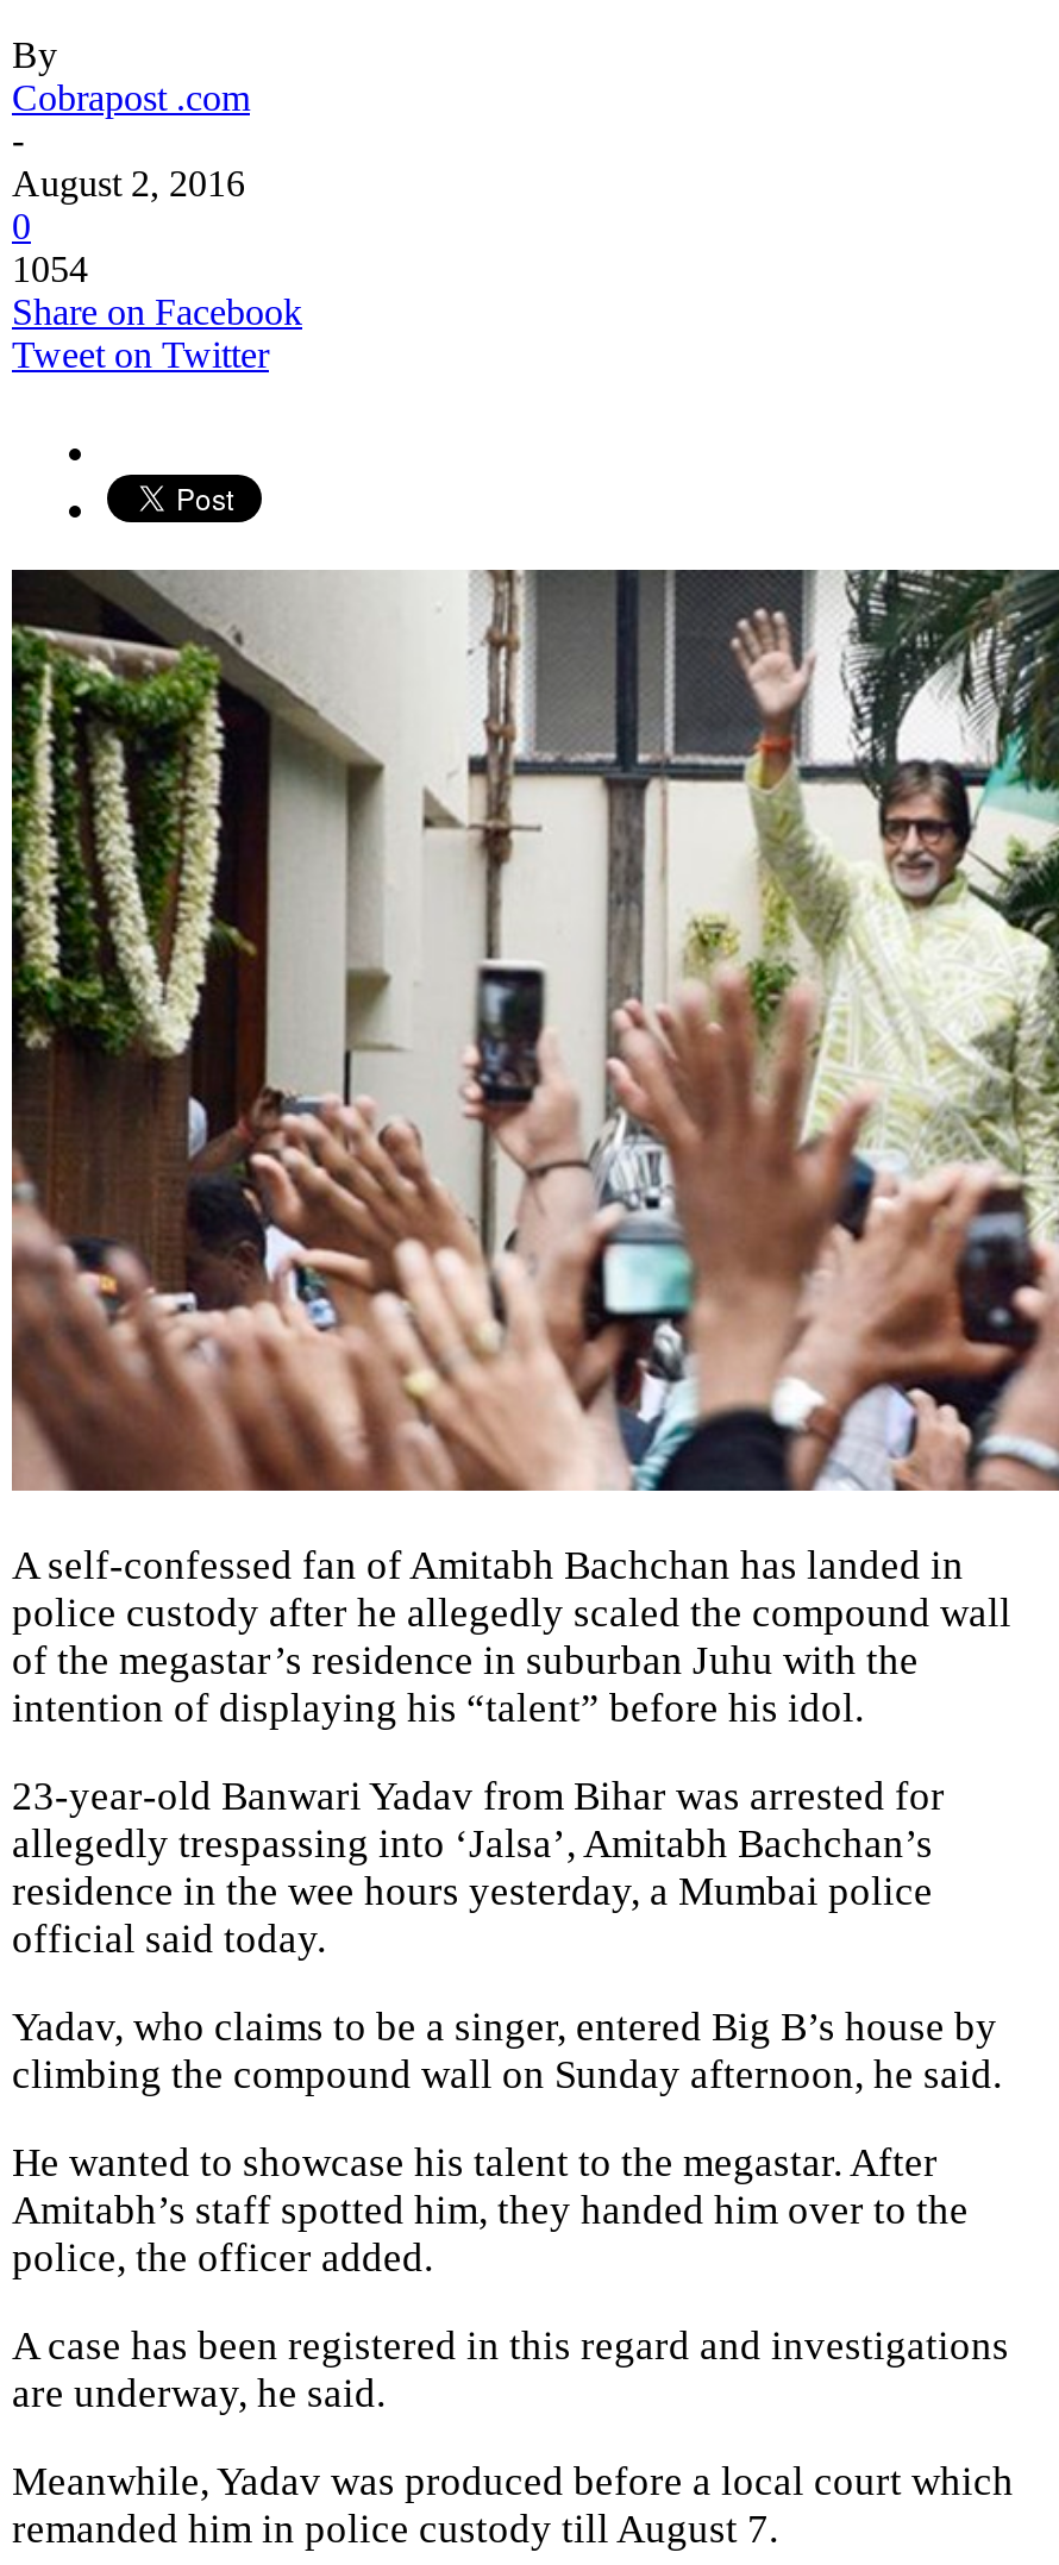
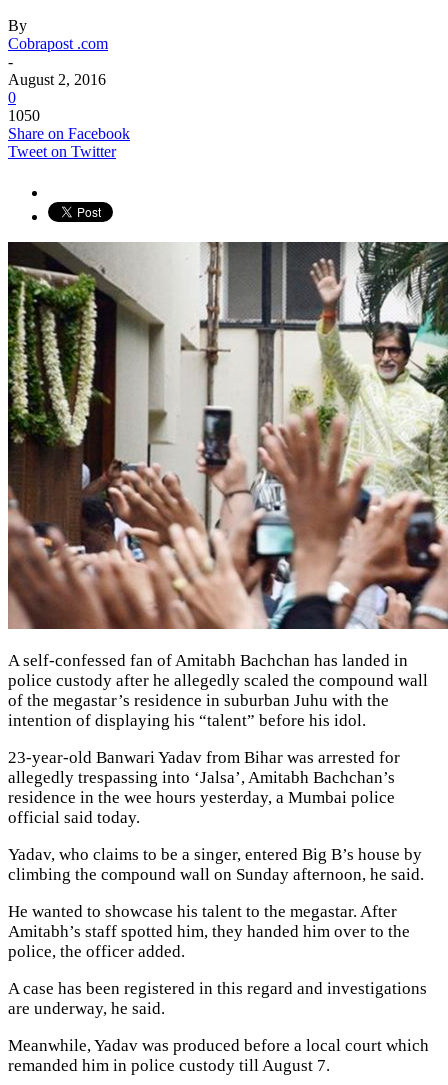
[12,248,88,289] 1054 -> [8,107,40,124] 1050

